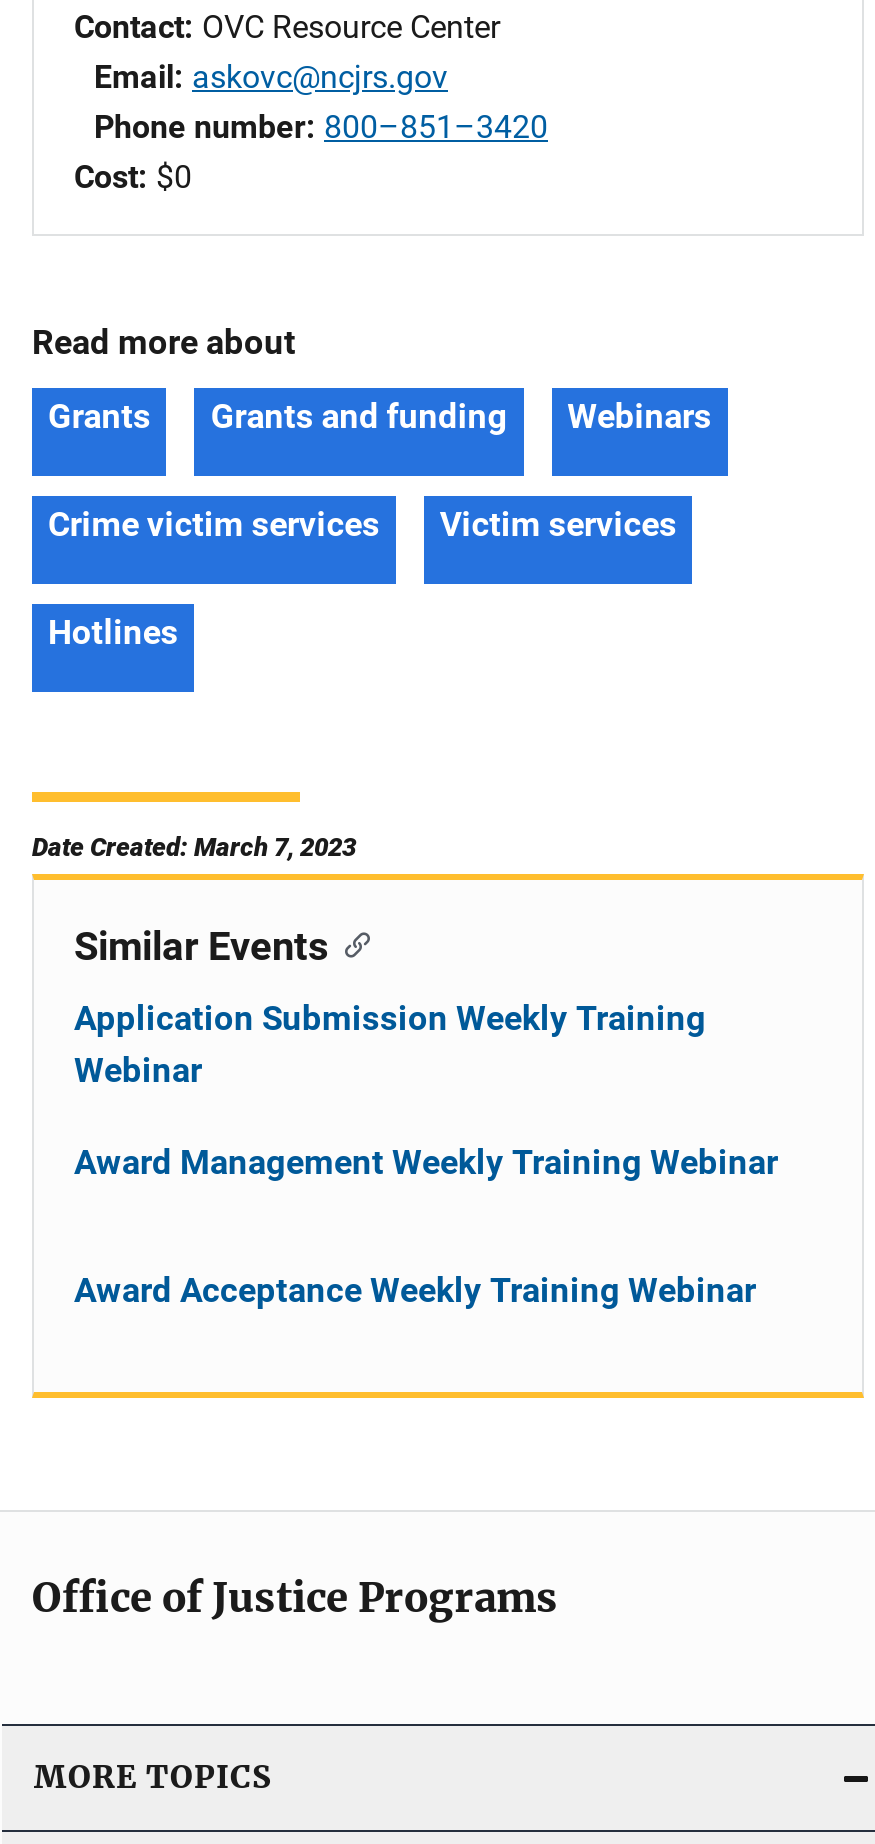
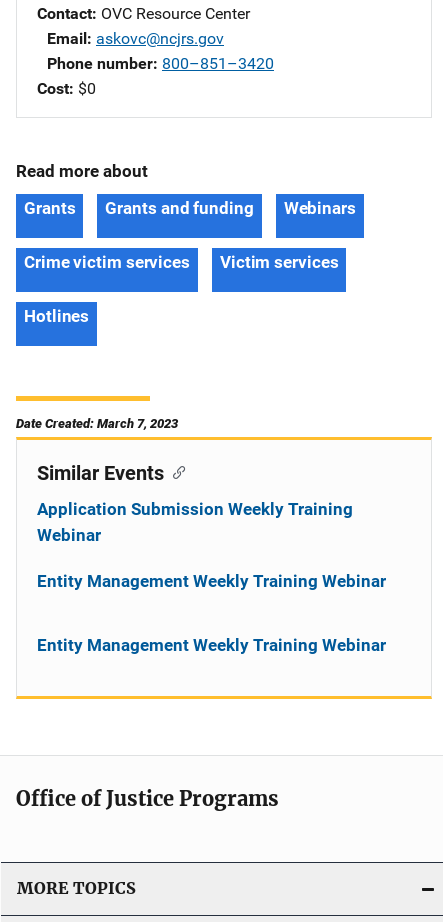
[74,1142,778,1182] Award Management Weekly Training Webinar -> [37,571,386,591] Entity Management Weekly Training Webinar
[74,1270,756,1310] Award Acceptance Weekly Training Webinar -> [37,635,386,655] Entity Management Weekly Training Webinar

